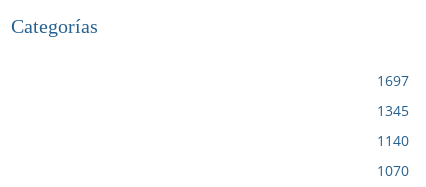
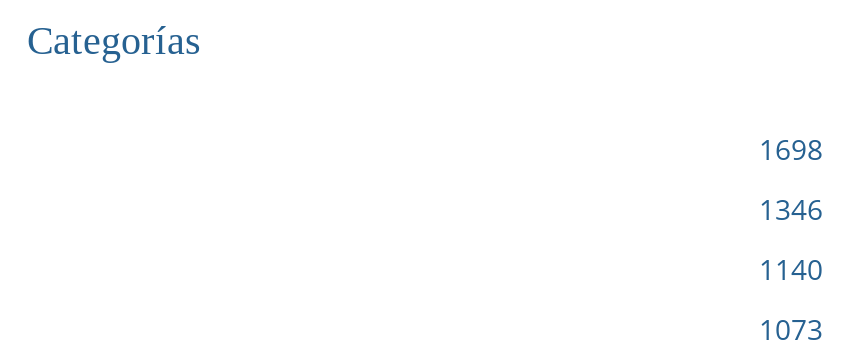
[377,70,409,89] 1697 -> [759,129,823,167] 1698
[377,100,409,119] 1345 -> [759,189,823,227] 1346
[377,160,409,179] 1070 -> [759,309,823,347] 1073

